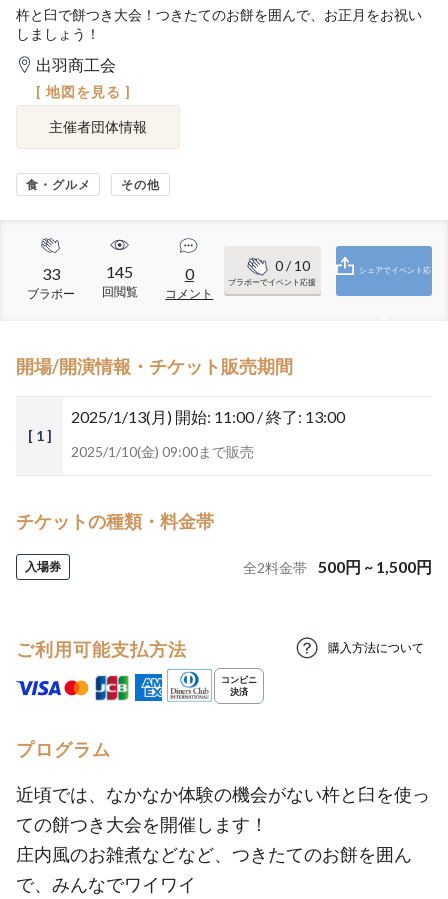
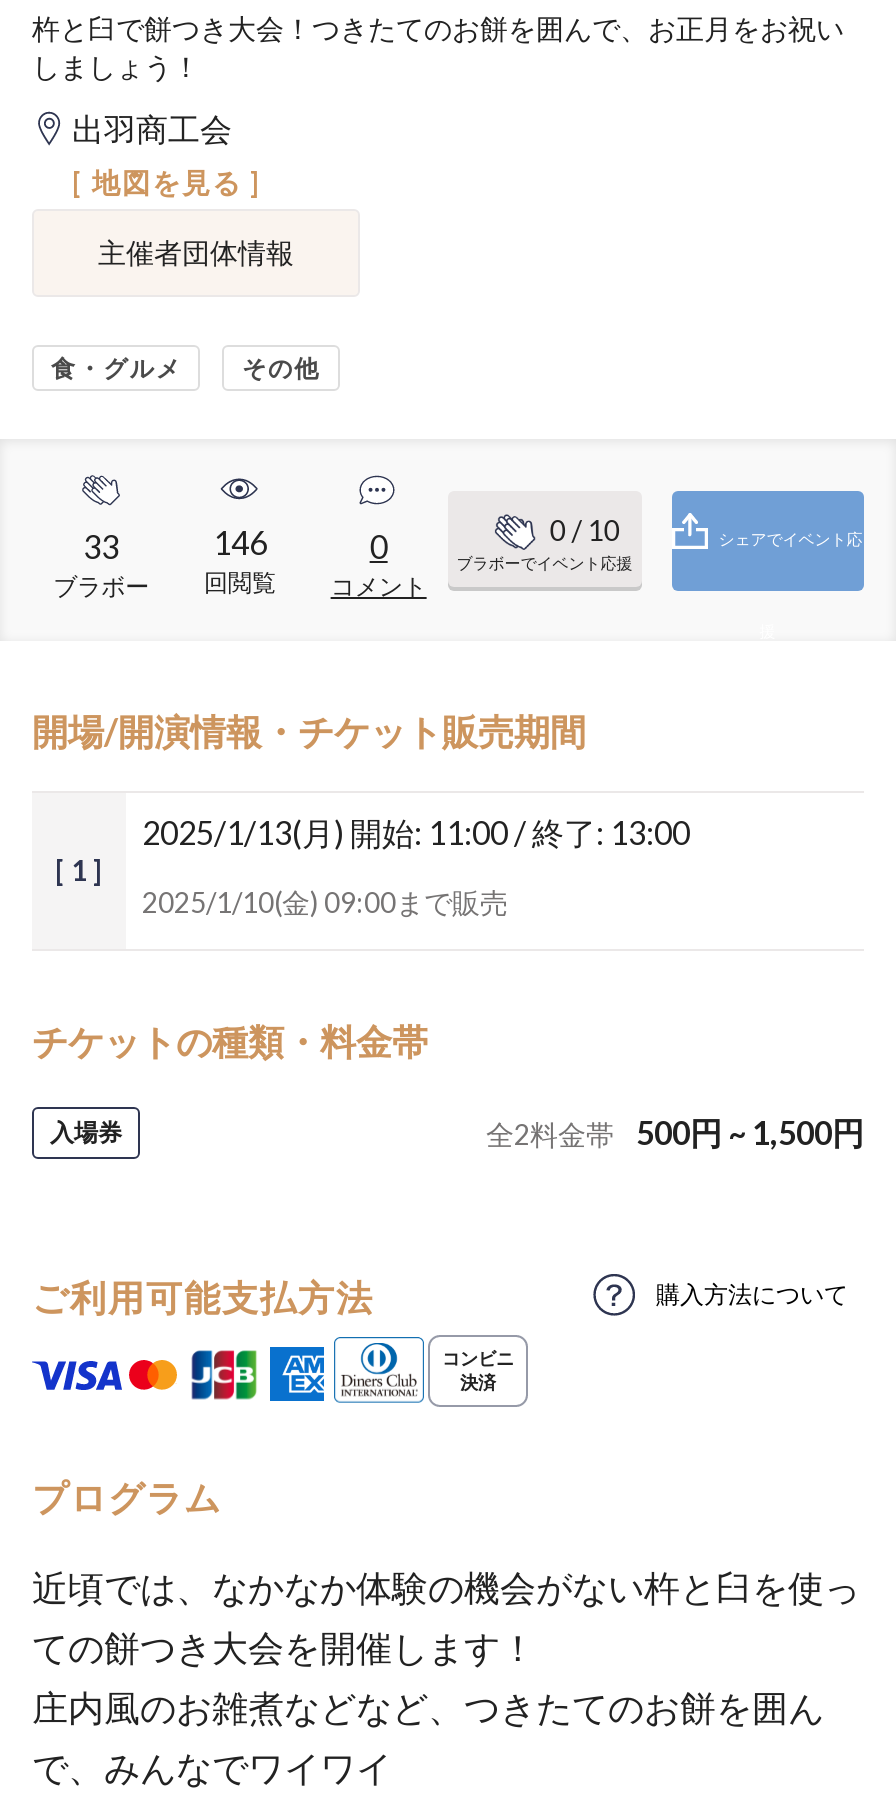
[106,262,133,281] 145 -> [213,523,267,561] 146

